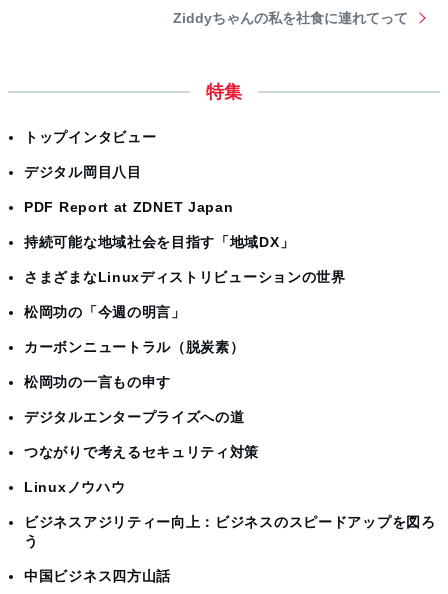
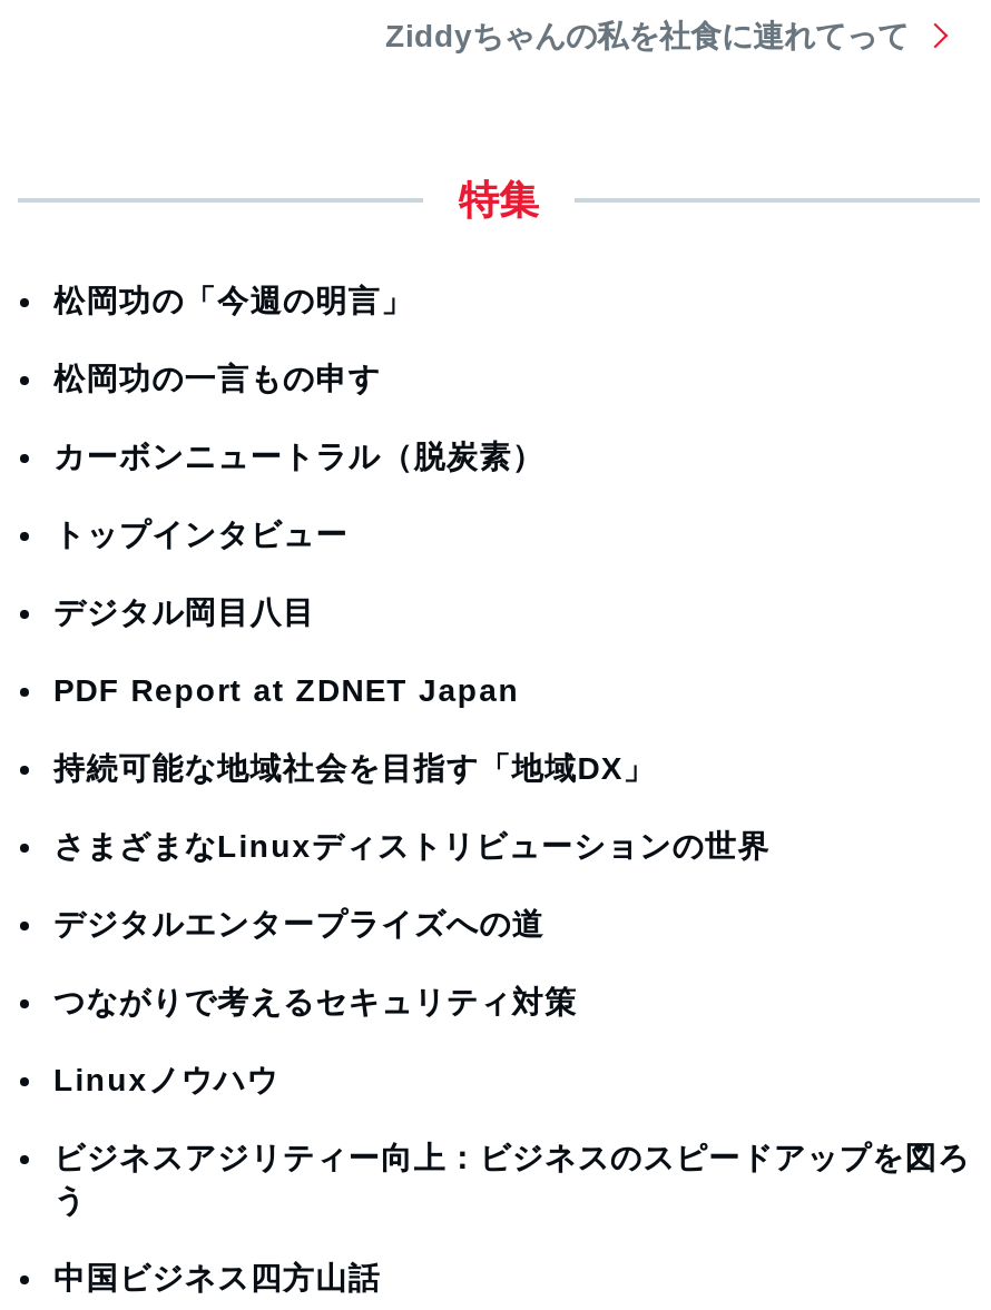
moved [24,129,346,285] -> [53,516,770,864]: トップインタビュー | デジタル岡目八目 | PDF Report at ZDNET Japan | 持続可能な地域社会を目指す「地域DX」 | さまざまなLinuxディストリビューションの世界
moved [24,304,244,390] -> [53,283,544,474]: 松岡功の「今週の明言」 | カーボンニュートラル（脱炭素） | 松岡功の一言もの申す

